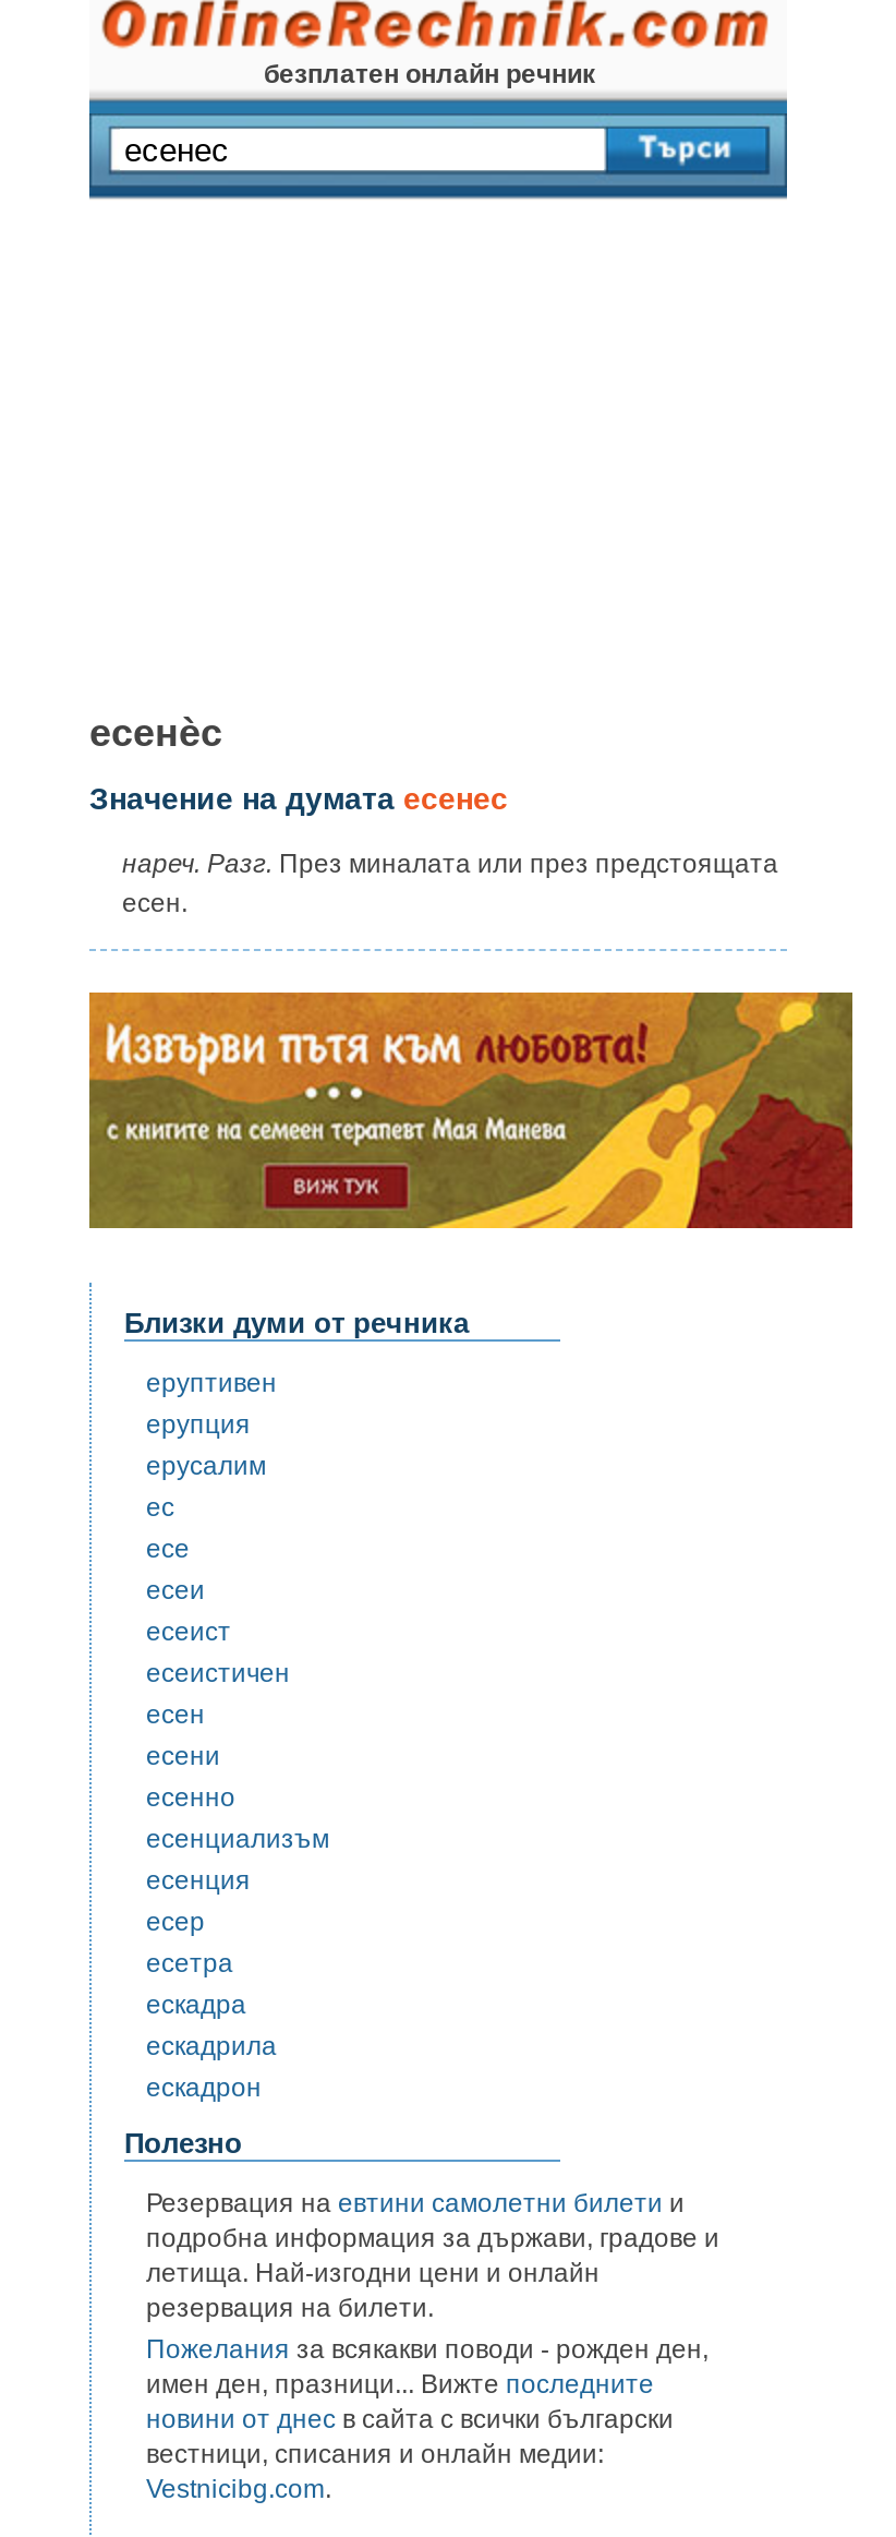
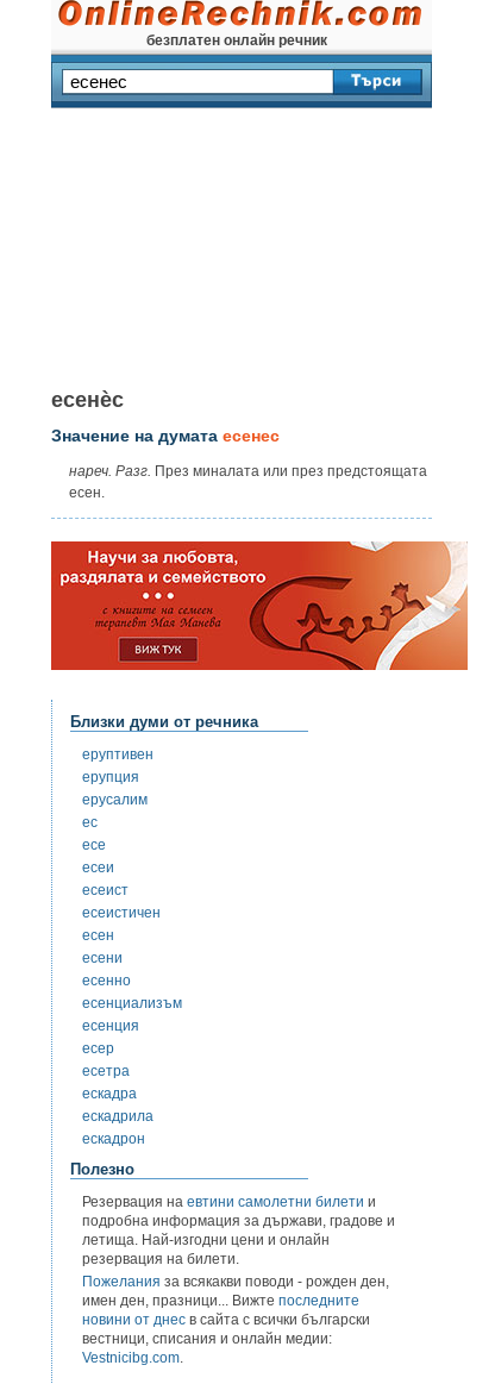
[89,990,855,1230] [image] -> [51,540,469,671] [image]

